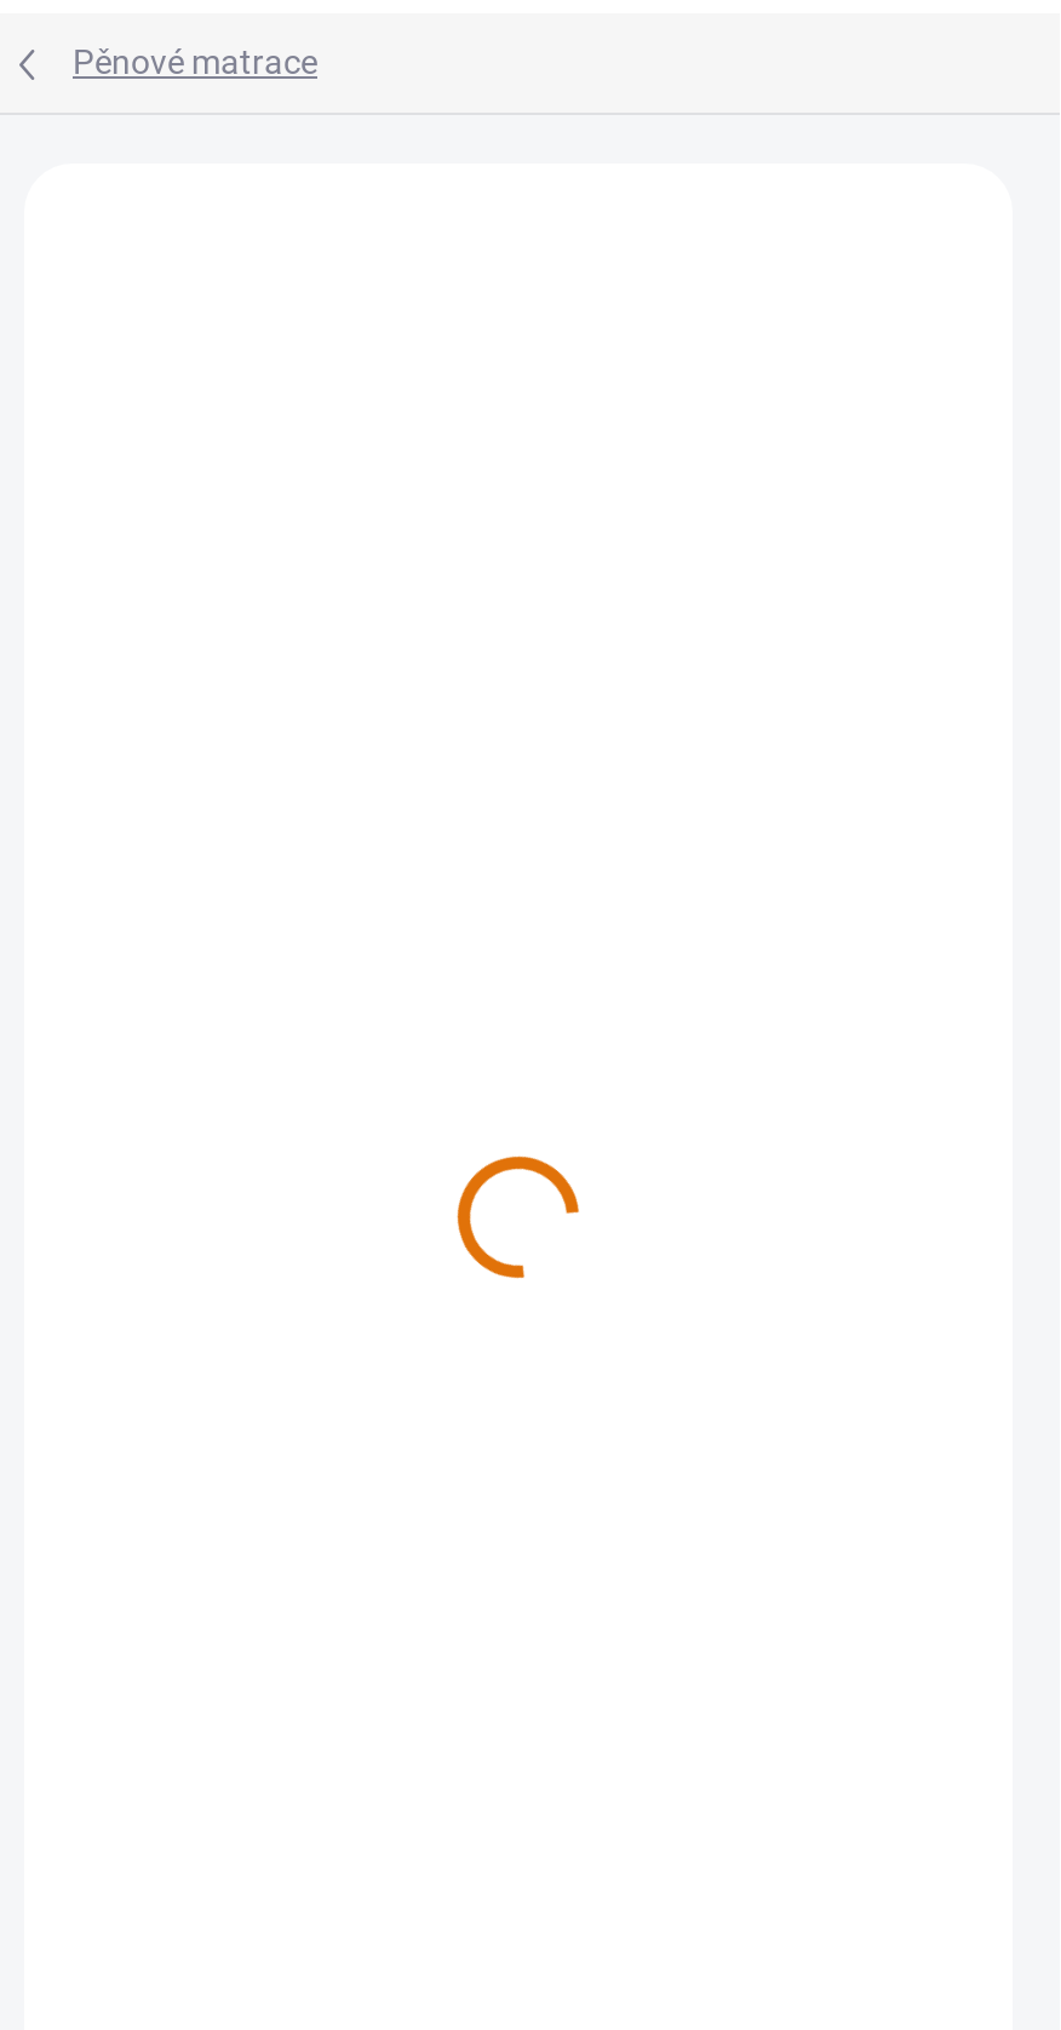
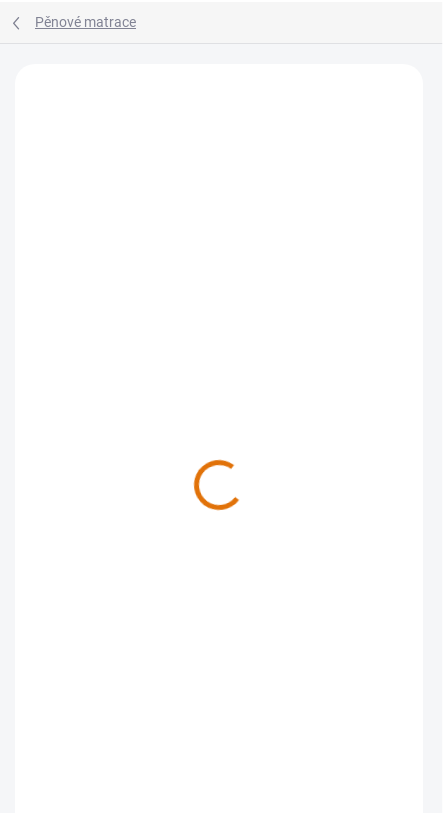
[453,1120,581,1283] [image] -> [192,458,244,525] [image]

